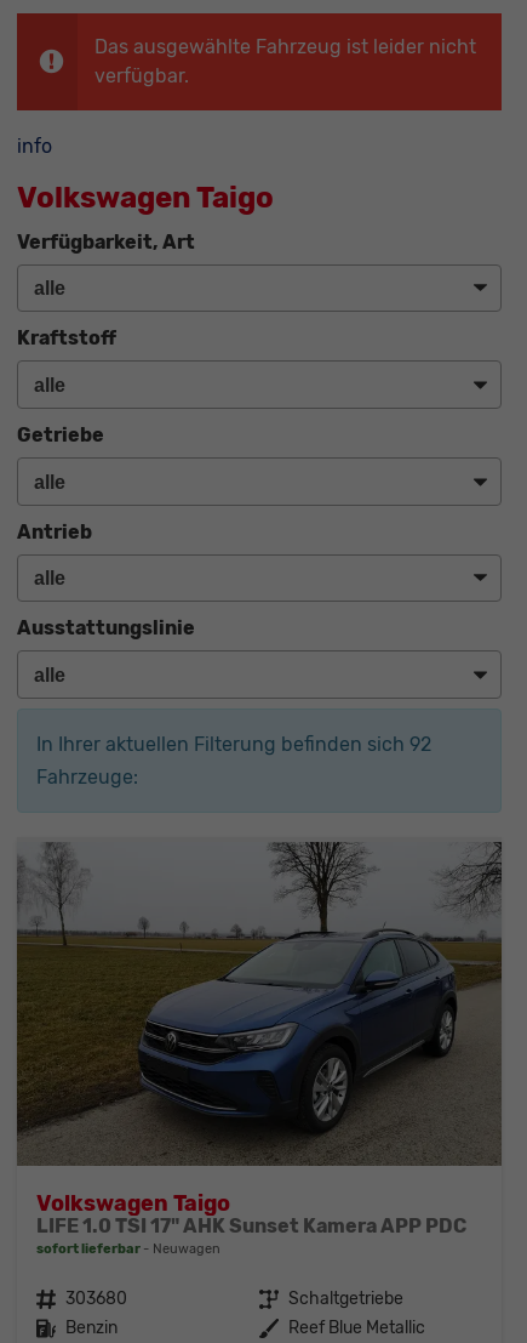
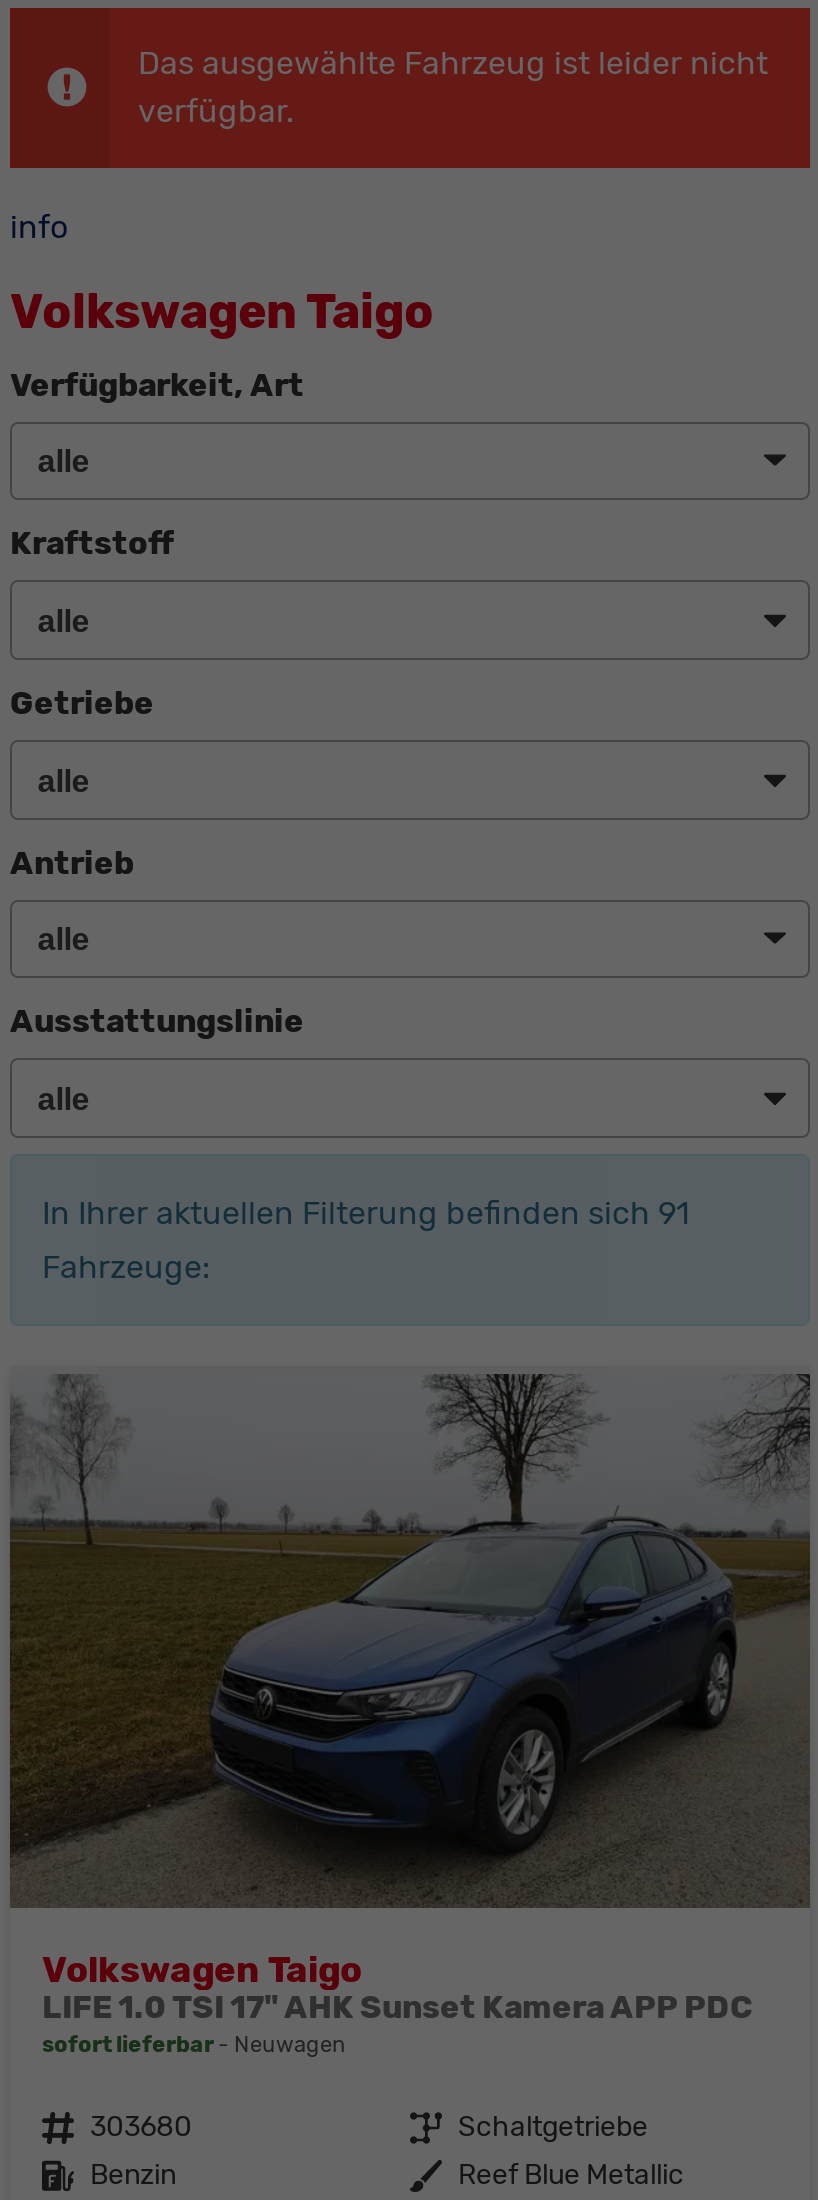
[36,733,431,756] In Ihrer aktuellen Filterung befinden sich 92 -> [42,1194,690,1232] In Ihrer aktuellen Filterung befinden sich 91

